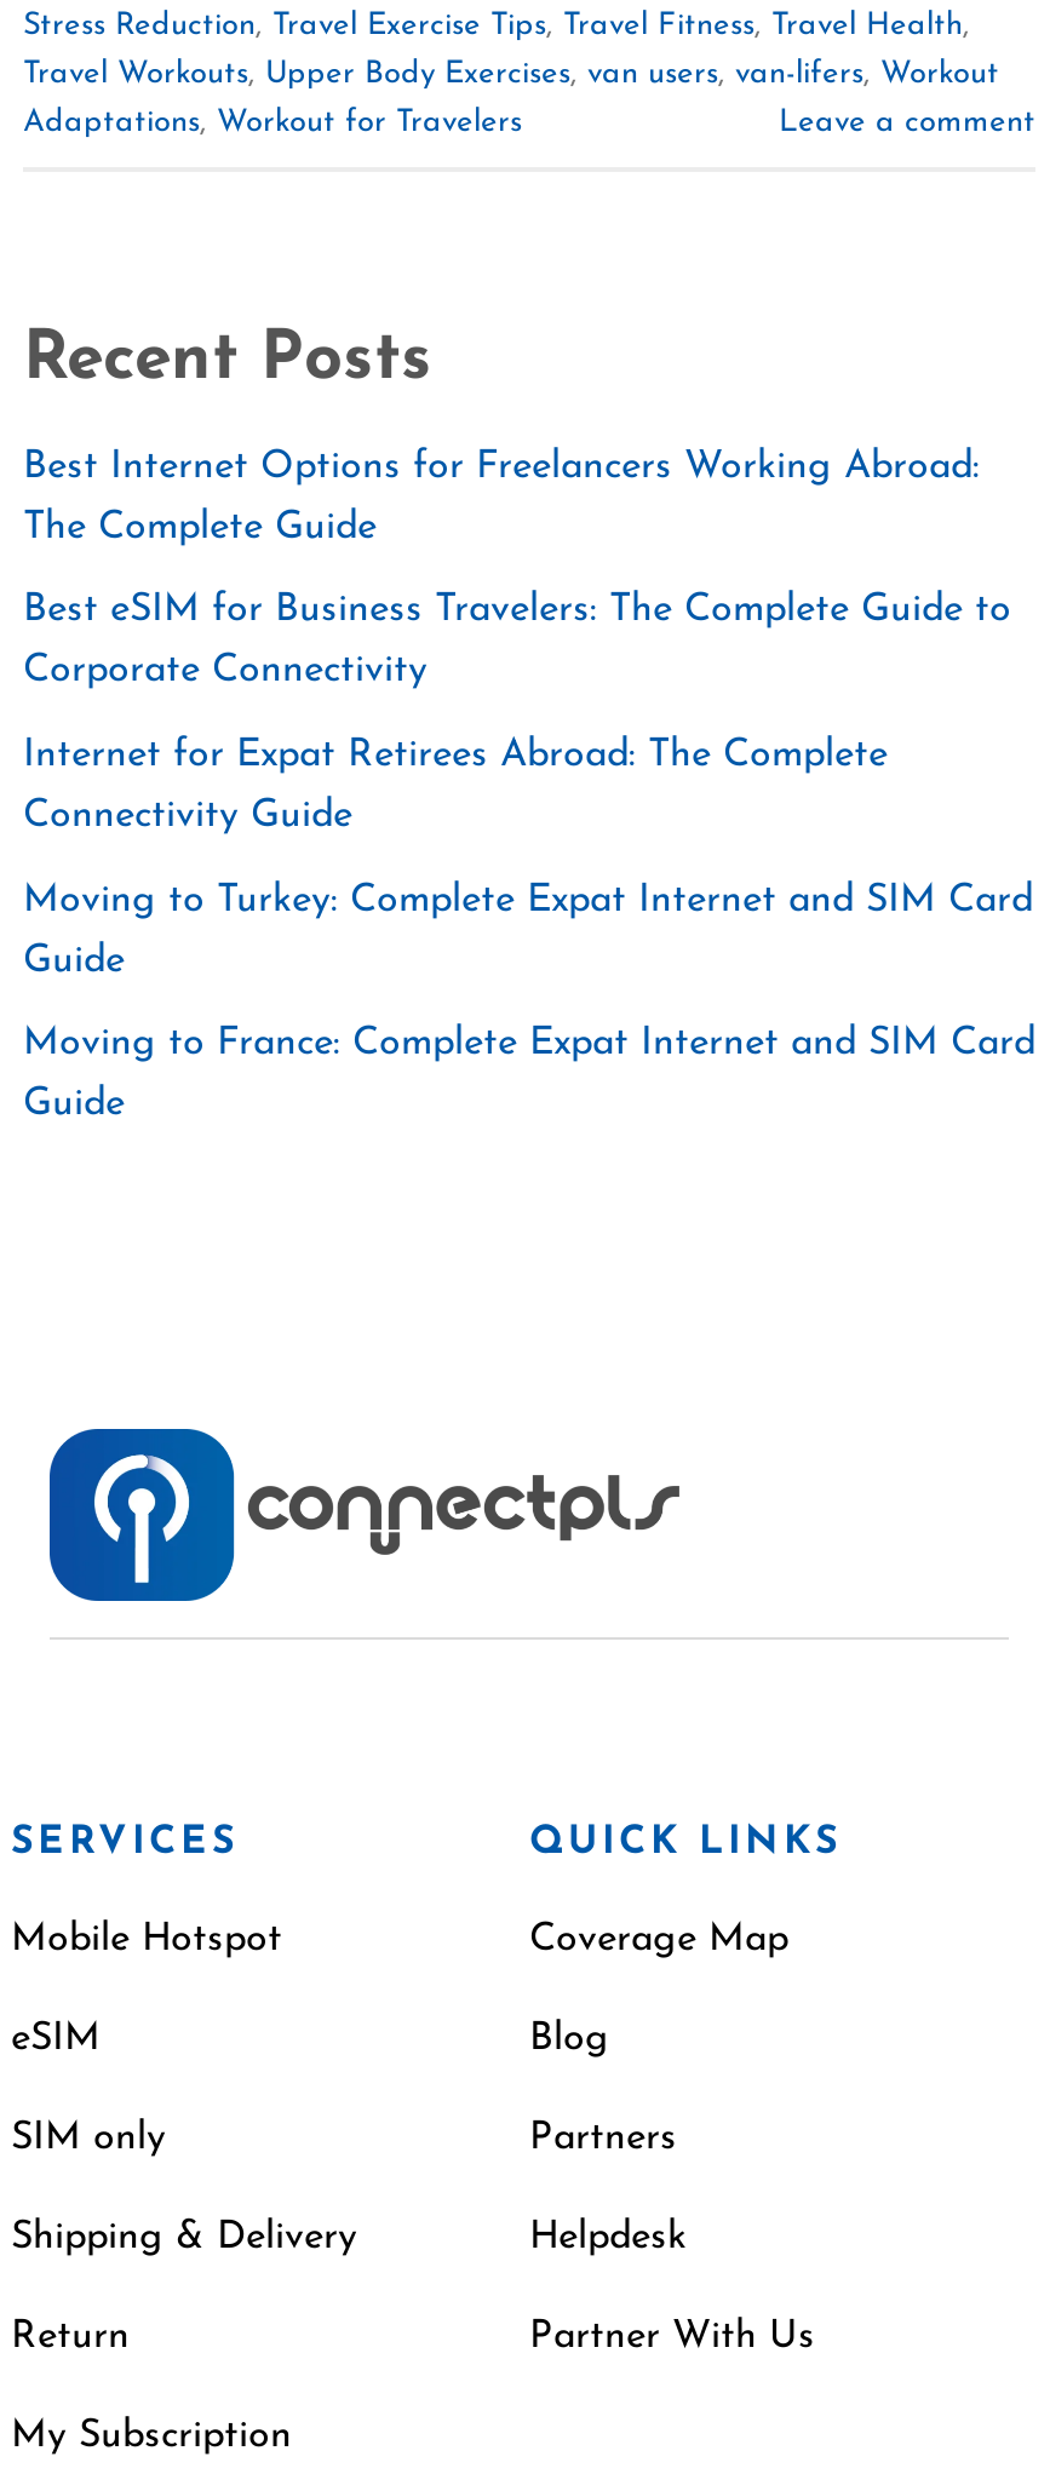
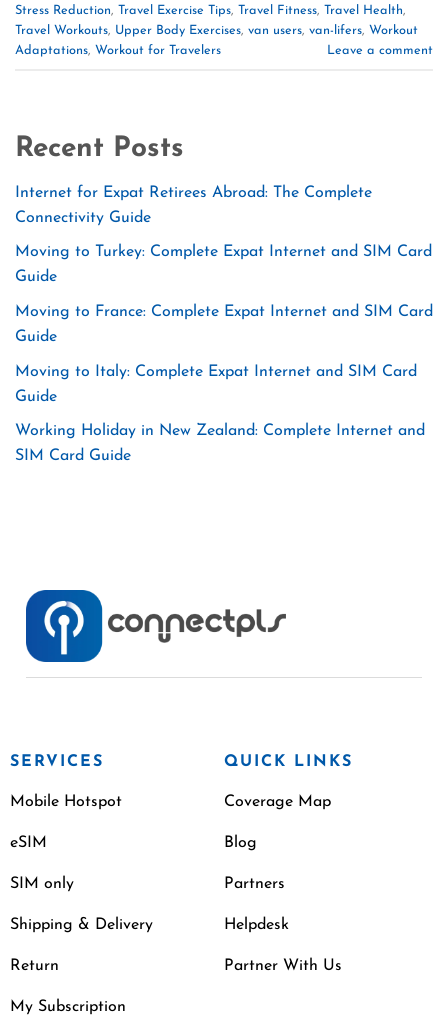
[23,448,1011,691] Best Internet Options for Freelancers Working Abroad: | The Complete Guide | Best eSIM for Business Travelers: The Complete Guide to | Corporate Connectivity -> none
moved [23,736,1035,1124] -> [15,185,433,345]: Internet for Expat Retirees Abroad: The Complete | Connectivity Guide | Moving to Turkey: Complete Expat Internet and SIM Card | Guide | Moving to France: Complete Expat Internet and SIM Card | Guide
none -> [15,364,425,464] Moving to Italy: Complete Expat Internet and SIM Card | Guide | Working Holiday in New Zealand: Complete Internet and | SIM Card Guide

